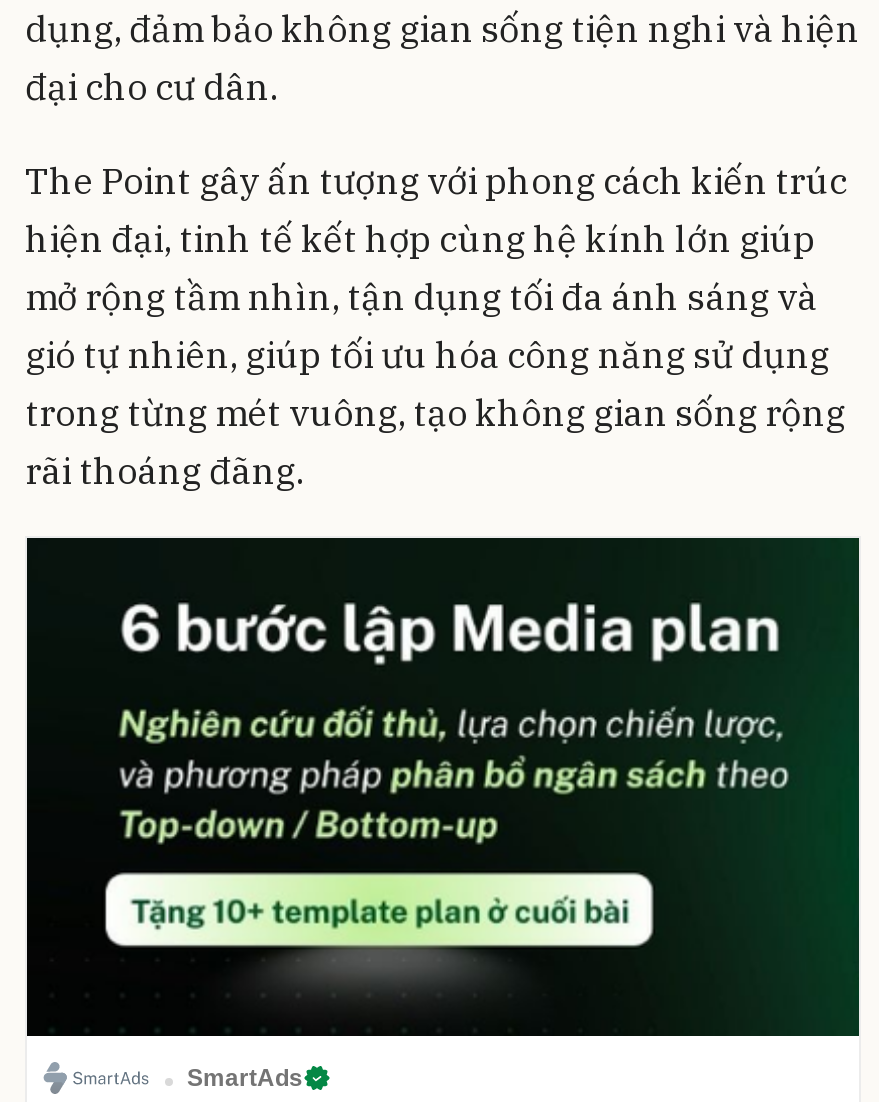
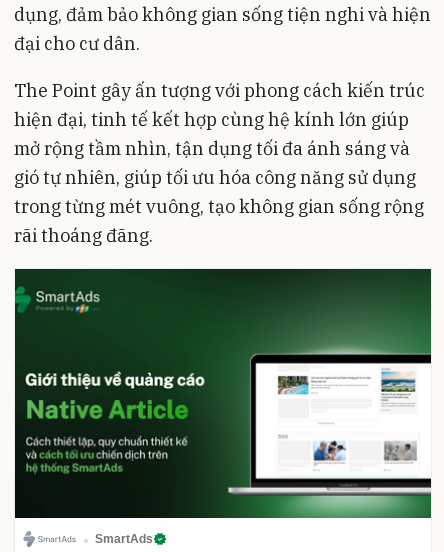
[25,542,861,1038] [image] -> [14,270,432,519] [image]

